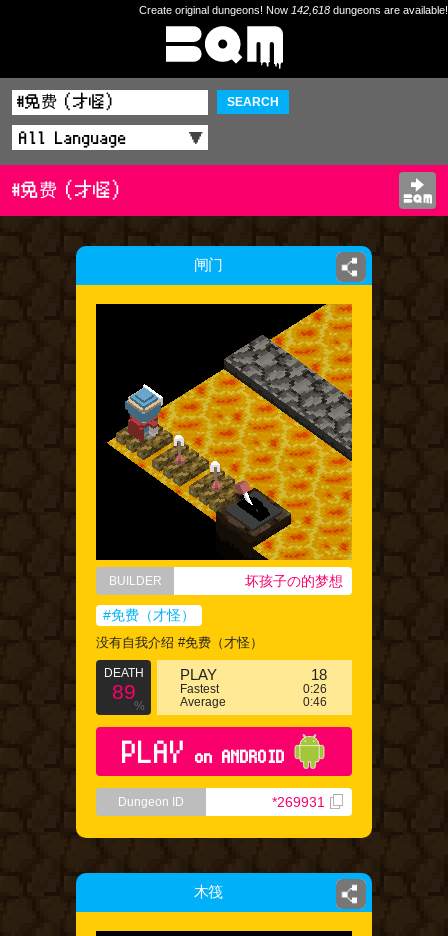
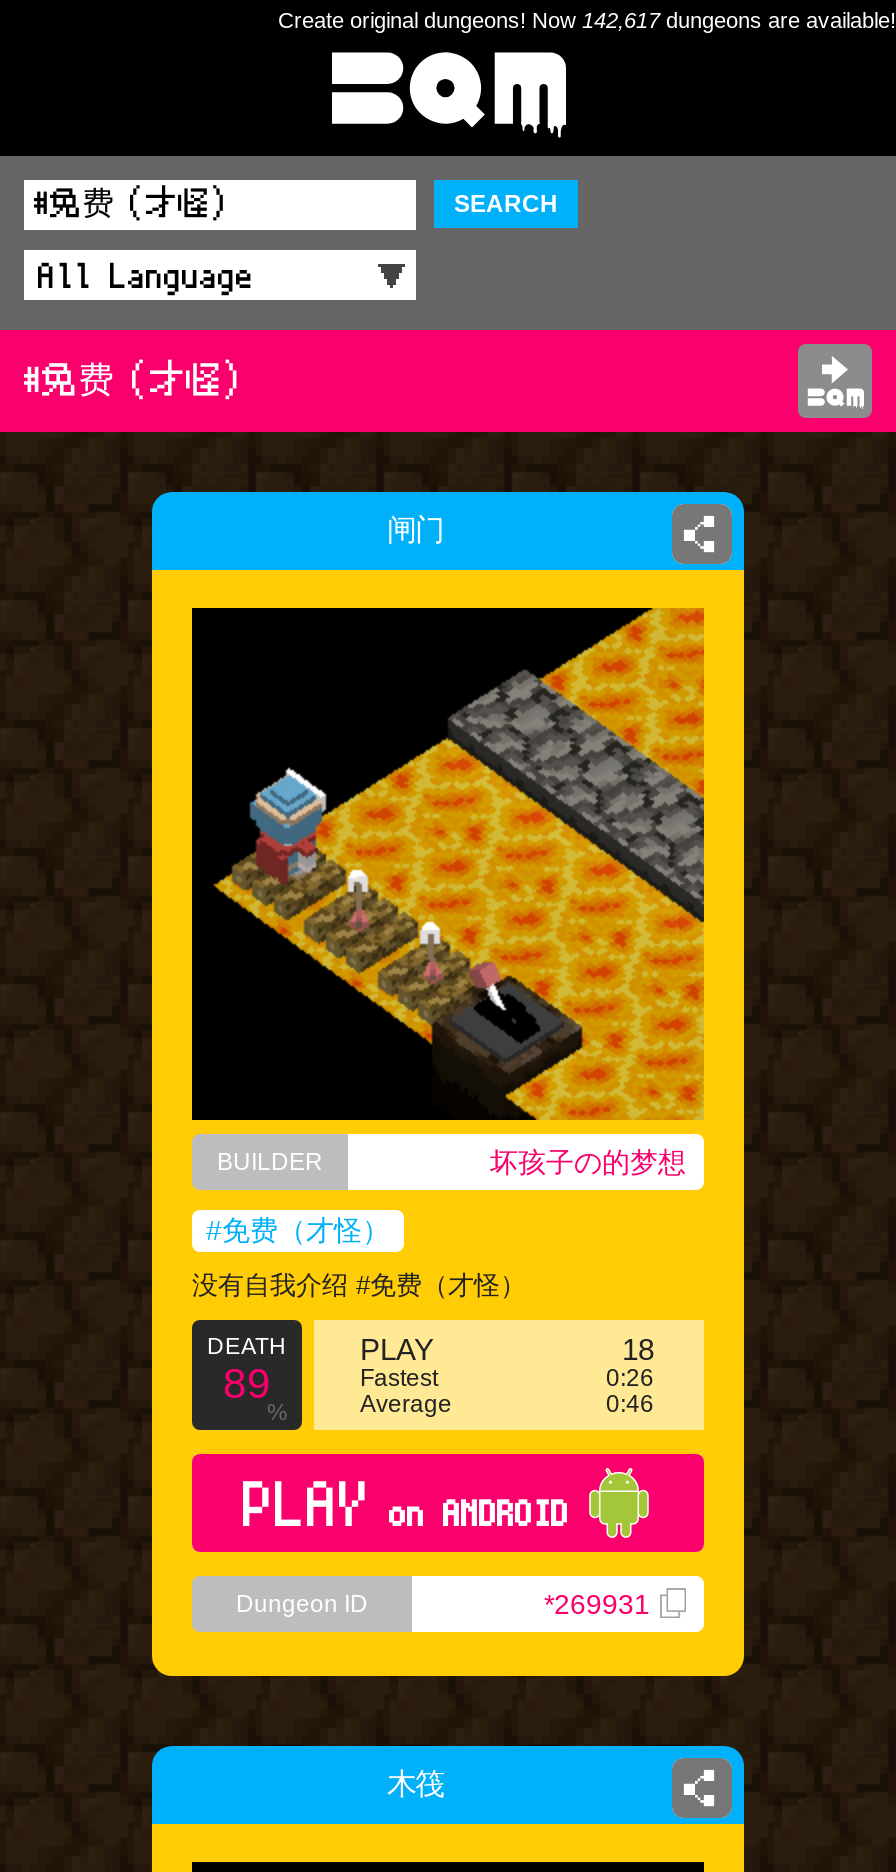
[139,4,448,16] Create original dungeons! Now 142,618 dungeons are available! -> [278,8,896,32] Create original dungeons! Now 142,617 dungeons are available!

